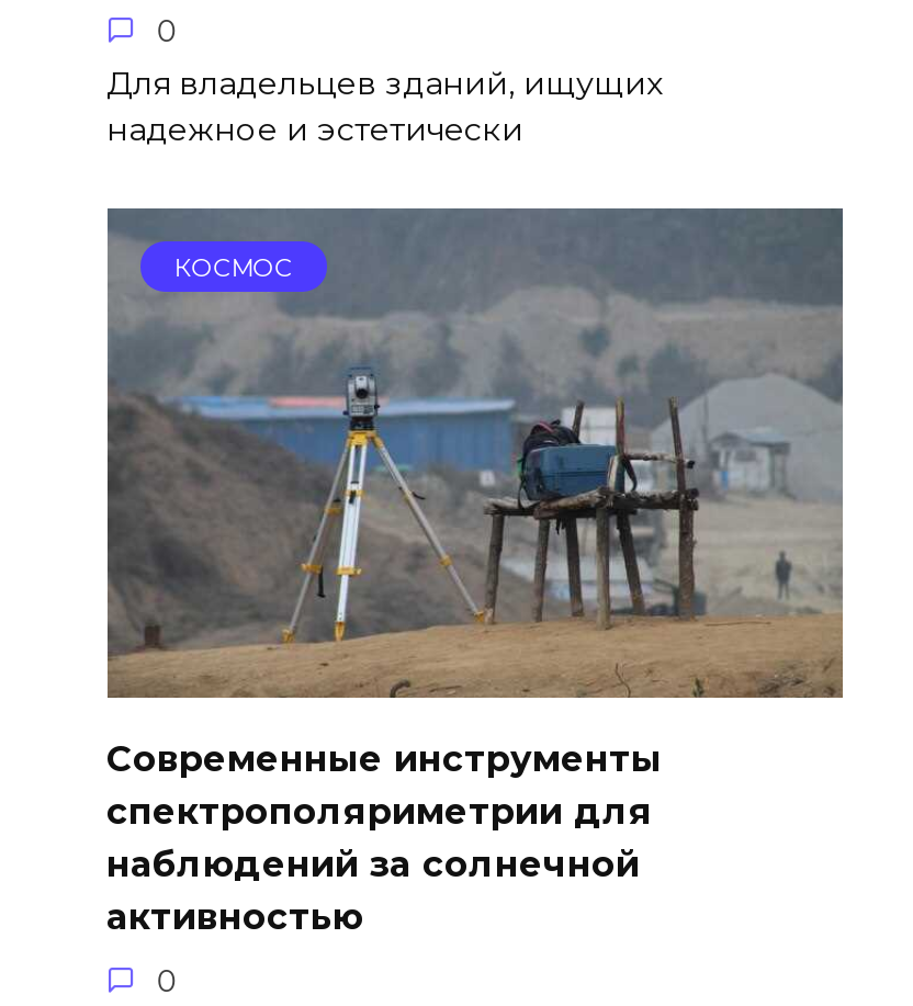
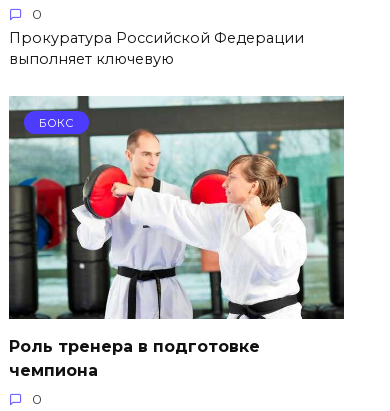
[106,63,664,148] Для владельцев зданий, ищущих | надежное и эстетически -> [8,29,303,68] Прокуратура Российской Федерации | выполняет ключевую
[105,207,845,699] [image] | КОСМОС -> [9,96,345,320] [image] | БОКС
[106,738,662,938] Современные инструменты | спектрополяриметрии для | наблюдений за солнечной | активностью -> [8,337,259,380] Роль тренера в подготовке | чемпиона

